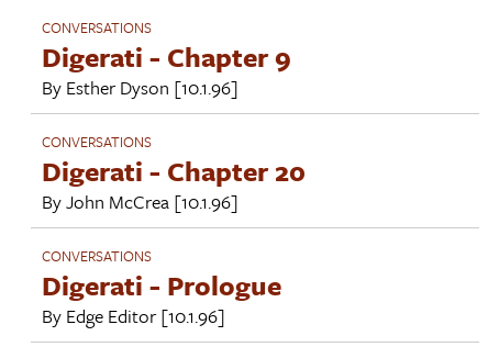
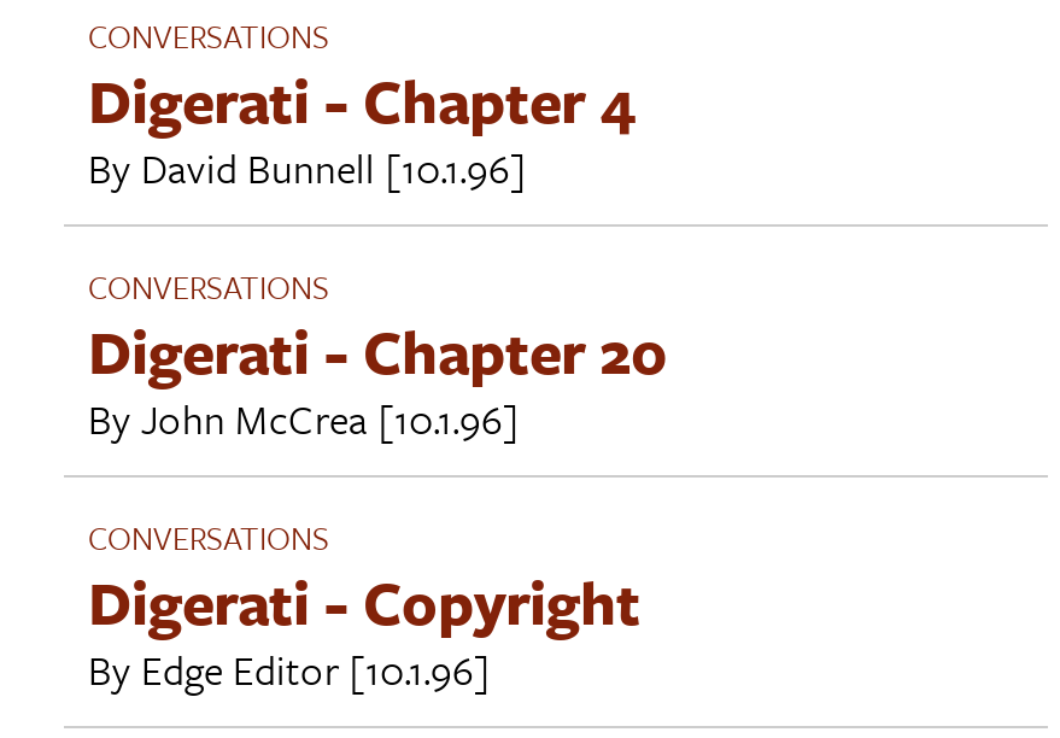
[42,37,291,75] Digerati - Chapter 9 -> [88,57,636,142] Digerati - Chapter 4
[42,73,239,101] By Esther Dyson [10.1.96] -> [88,137,527,197] By David Bunnell [10.1.96]
[42,265,281,304] Digerati - Prologue -> [88,559,640,643] Digerati - Copyright

